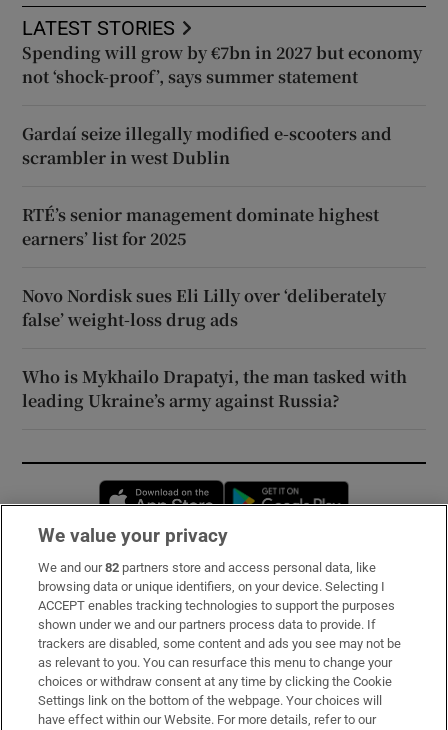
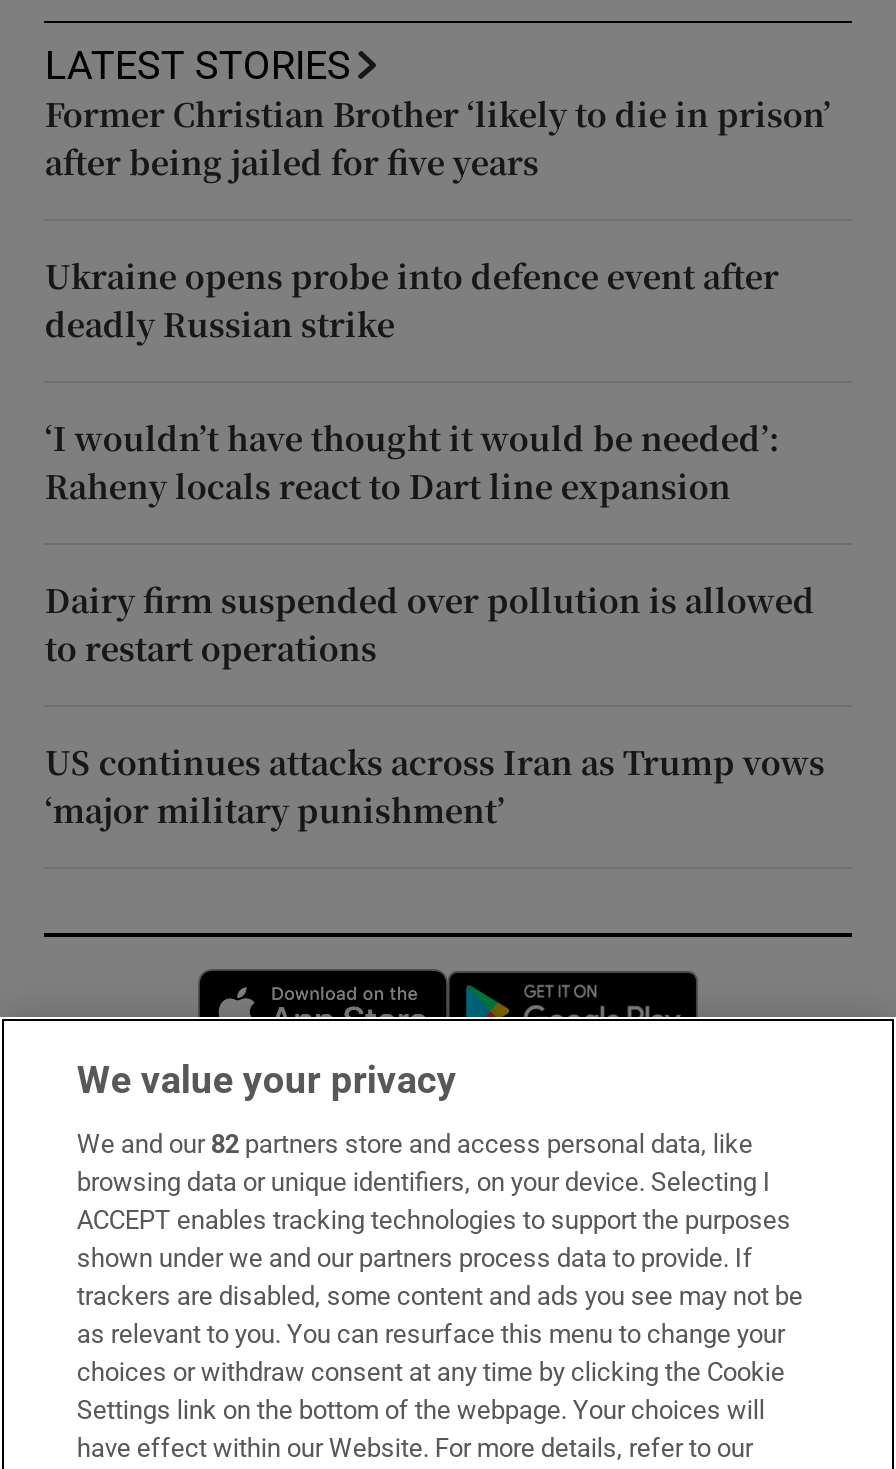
[22,41,422,88] Spending will grow by €7bn in 2027 but economy | not ‘shock-proof’, says summer statement -> [45,91,831,185] Former Christian Brother ‘likely to die in prison’ | after being jailed for five years
[22,122,392,169] Gardaí seize illegally modified e-scooters and | scrambler in west Dublin -> [45,253,779,347] Ukraine opens probe into defence event after | deadly Russian strike
[22,203,379,250] RTÉ’s senior management dominate highest | earners’ list for 2025 -> [45,415,779,509] ‘I wouldn’t have thought it would be needed’: | Raheny locals react to Dart line expansion
[22,284,386,331] Novo Nordisk sues Eli Lilly over ‘deliberately | false’ weight-loss drug ads -> [45,577,815,671] Dairy firm suspended over pollution is allowed | to restart operations
[22,365,407,412] Who is Mykhailo Drapatyi, the man tasked with | leading Ukraine’s army against Russia? -> [45,739,825,833] US continues attacks across Iran as Trump vows | ‘major military punishment’

